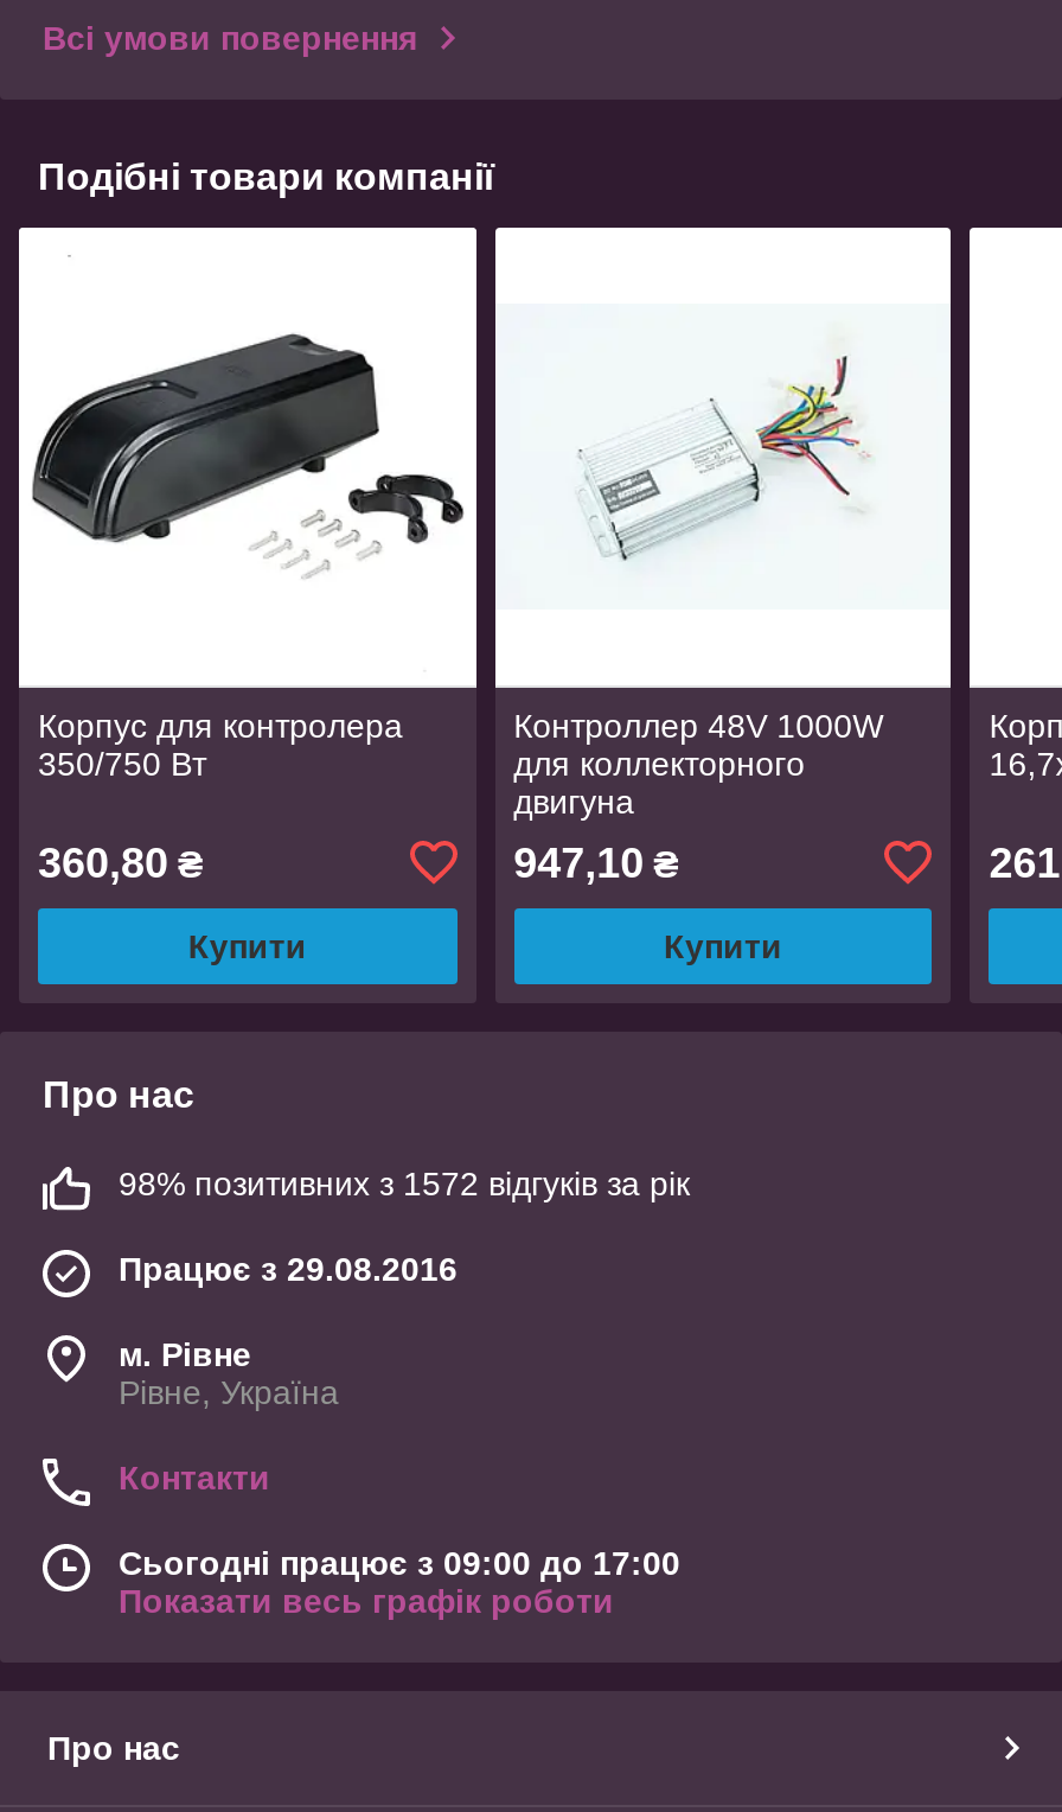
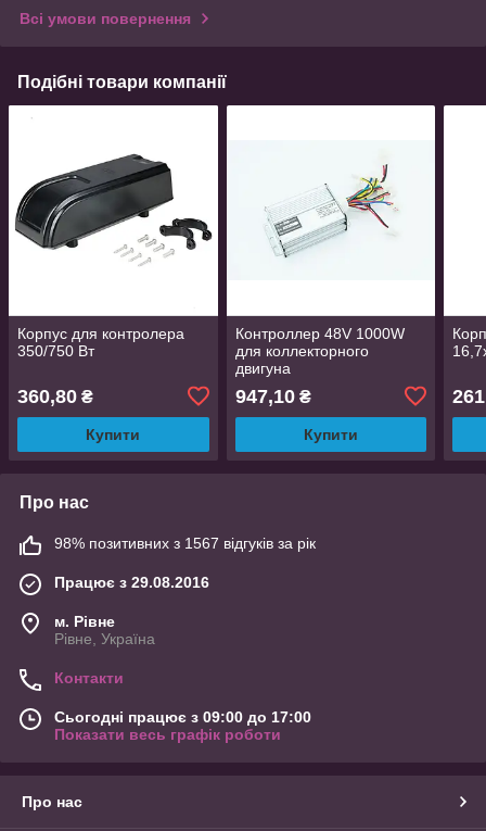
[119,1164,690,1202] 98% позитивних з 1572 відгуків за рік -> [54,534,316,552] 98% позитивних з 1567 відгуків за рік

